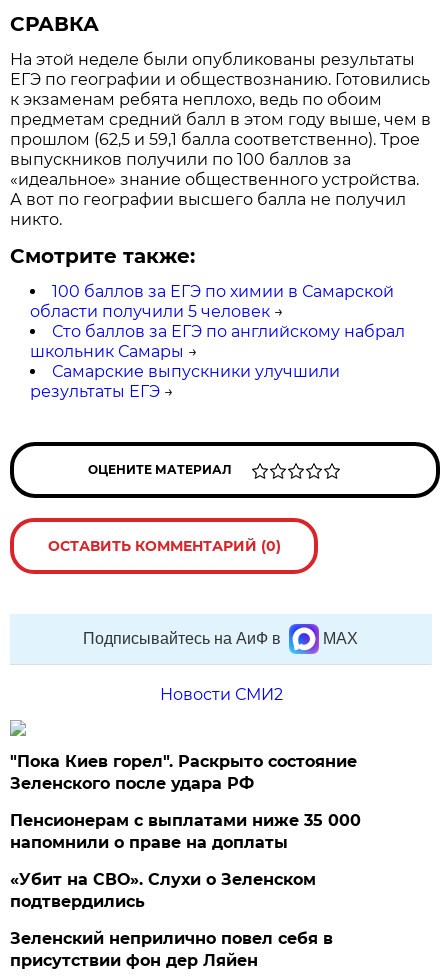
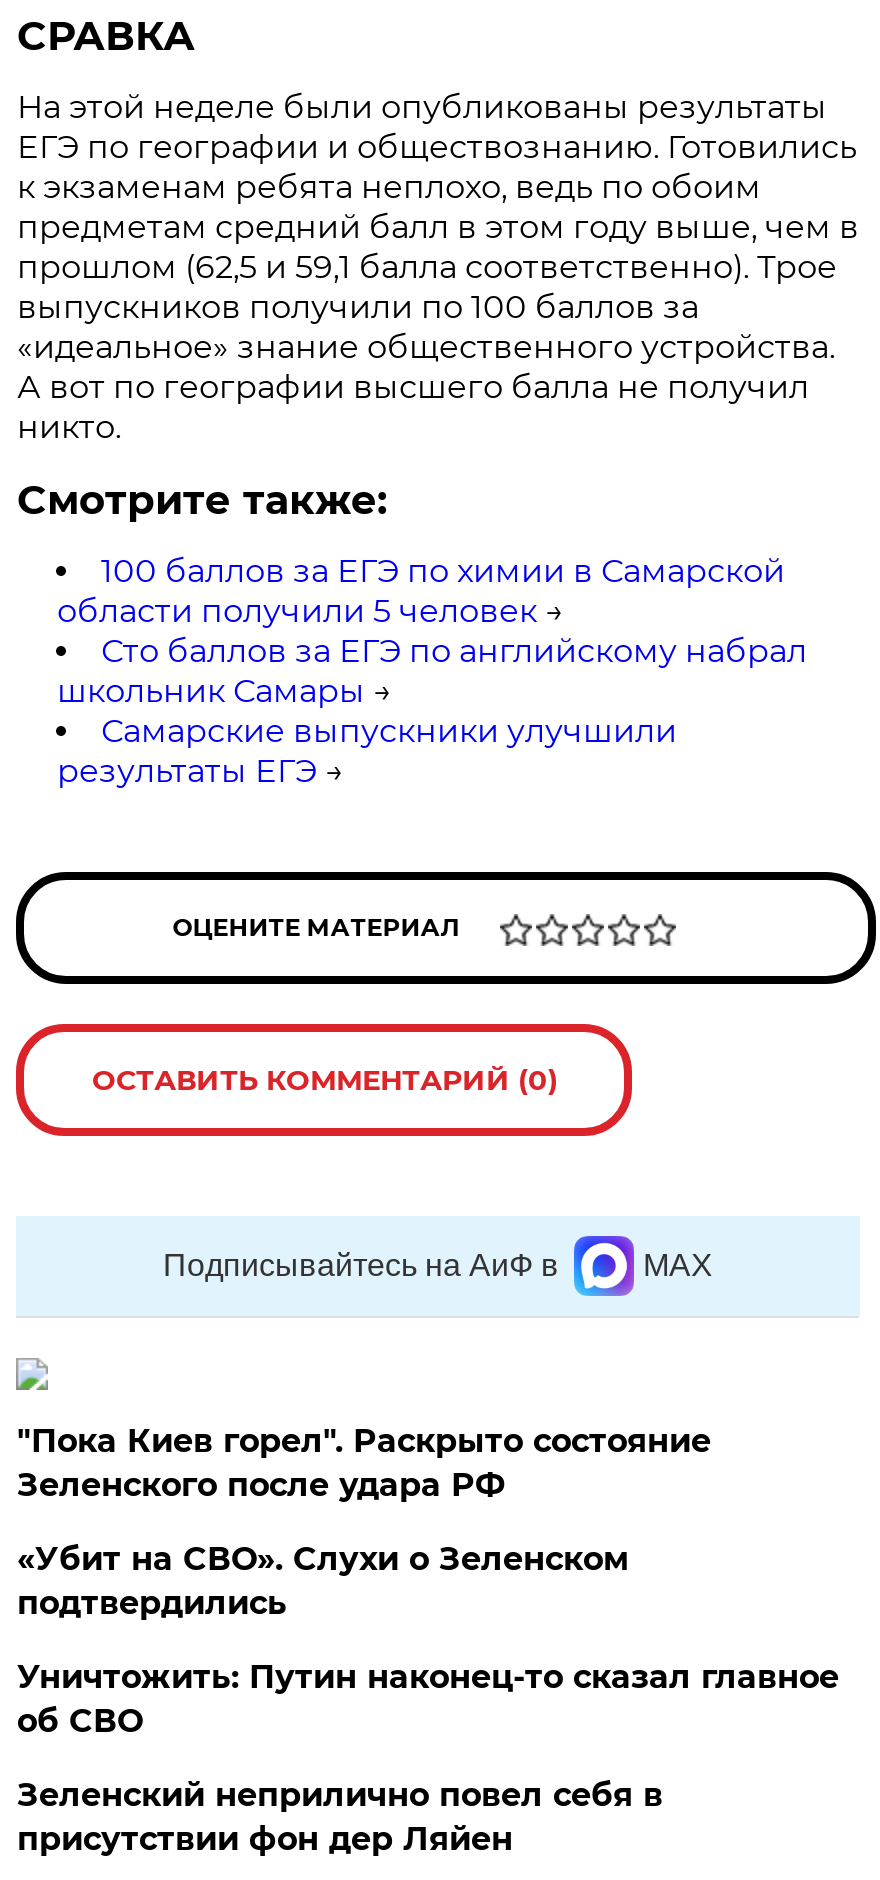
[160,685,283,704] Новости СМИ2 -> none
[10,811,361,852] Пенсионерам с выплатами ниже 35 000 | напомнили о праве на доплаты -> none
moved [10,870,316,911] -> [17,1540,629,1622]: «Убит на СВО». Слухи о Зеленском | подтвердились
none -> [17,1658,839,1740] Уничтожить: Путин наконец-то сказал главное | об СВО

